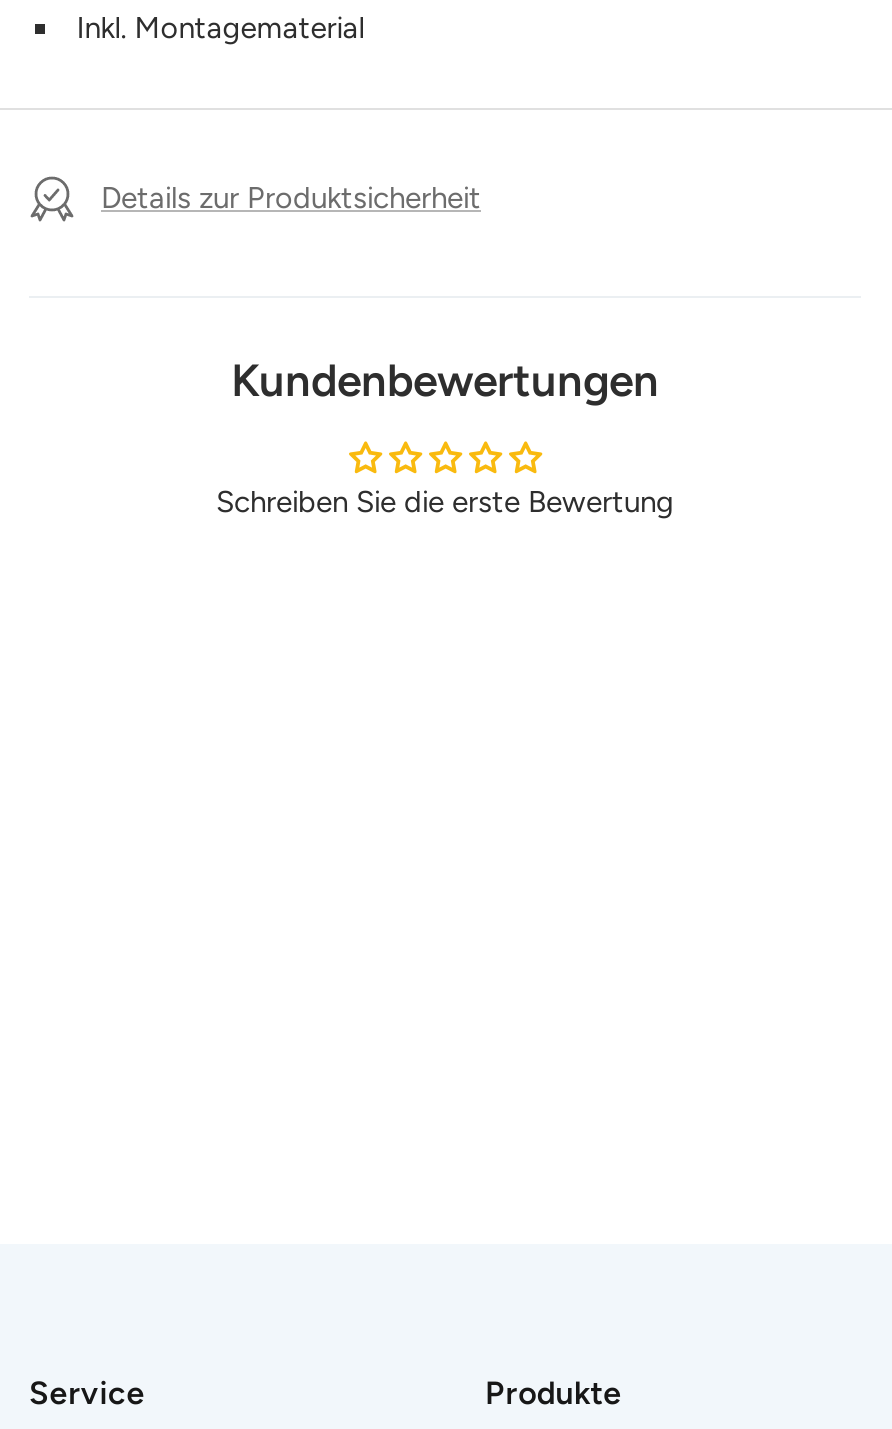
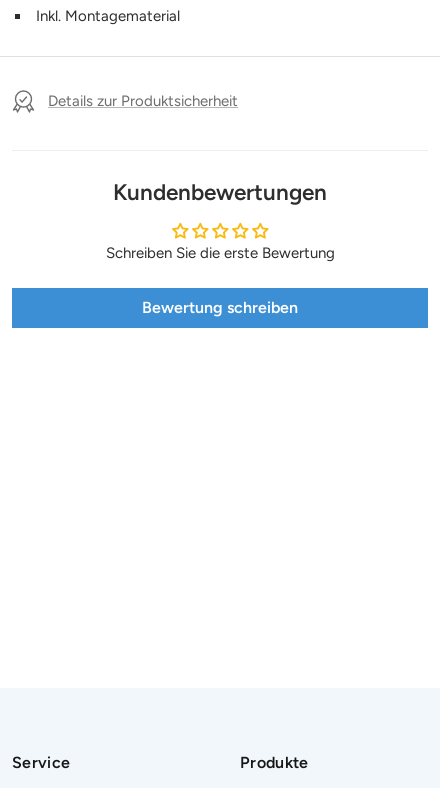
none -> [142,298,298,317] Bewertung schreiben

